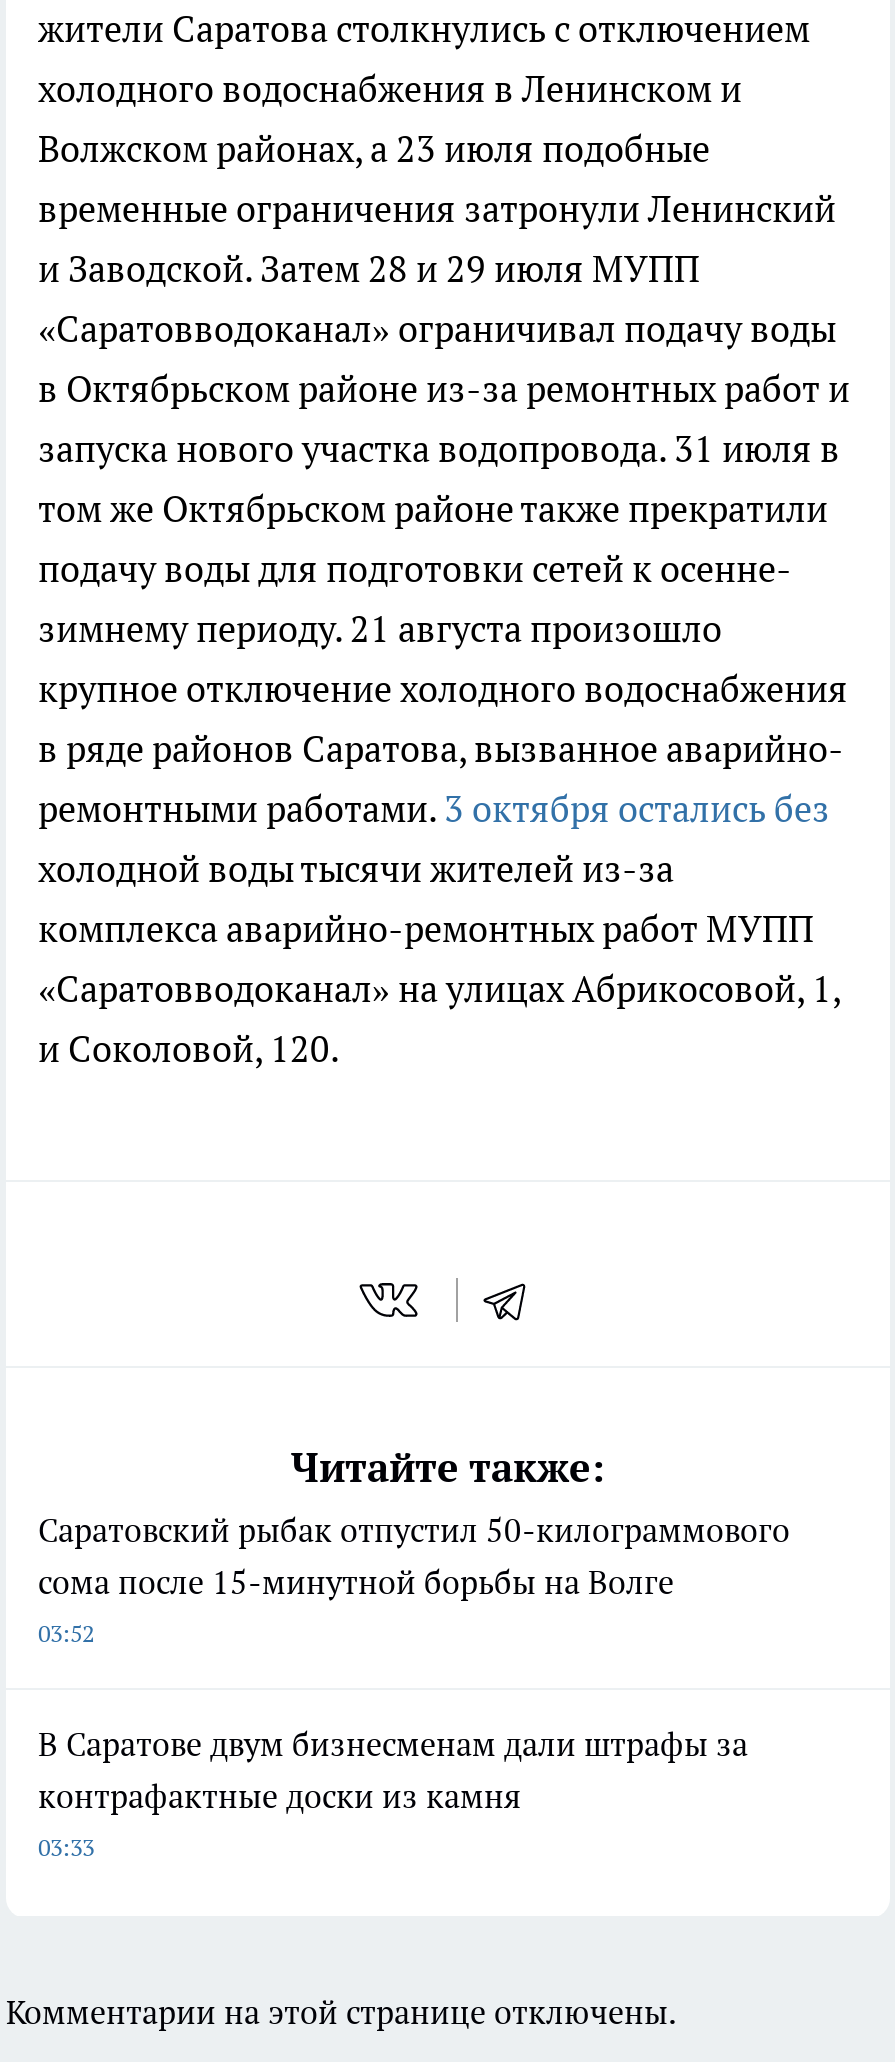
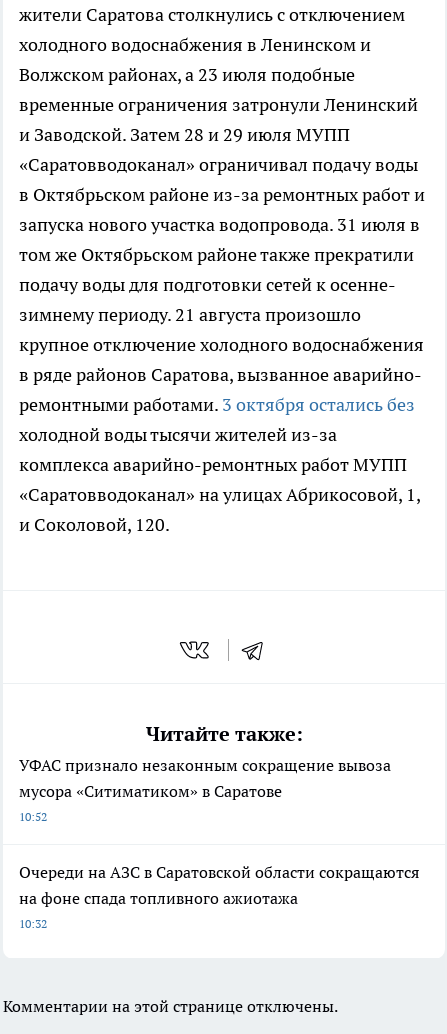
[38,1509,790,1647] Саратовский рыбак отпустил 50-килограммового | сома после 15-минутной борьбы на Волге | 03:52 -> [19,755,391,824] УФАС признало незаконным сокращение вывоза | мусора «Ситиматиком» в Саратове | 10:52
[38,1723,748,1861] В Саратове двум бизнесменам дали штрафы за | контрафактные доски из камня | 03:33 -> [19,862,419,931] Очереди на АЗС в Саратовской области сокращаются | на фоне спада топливного ажиотажа | 10:32

